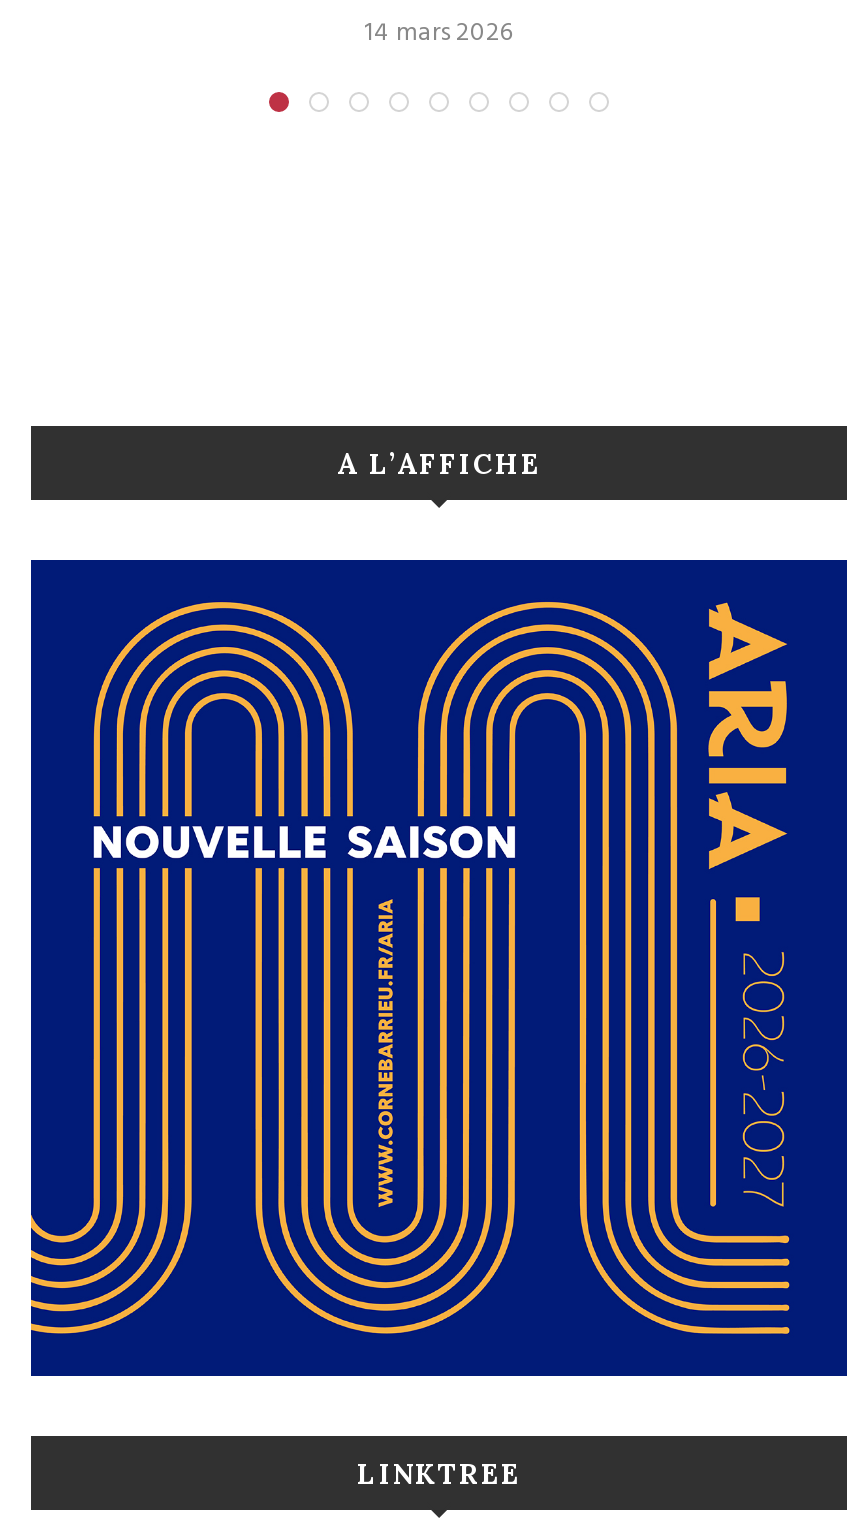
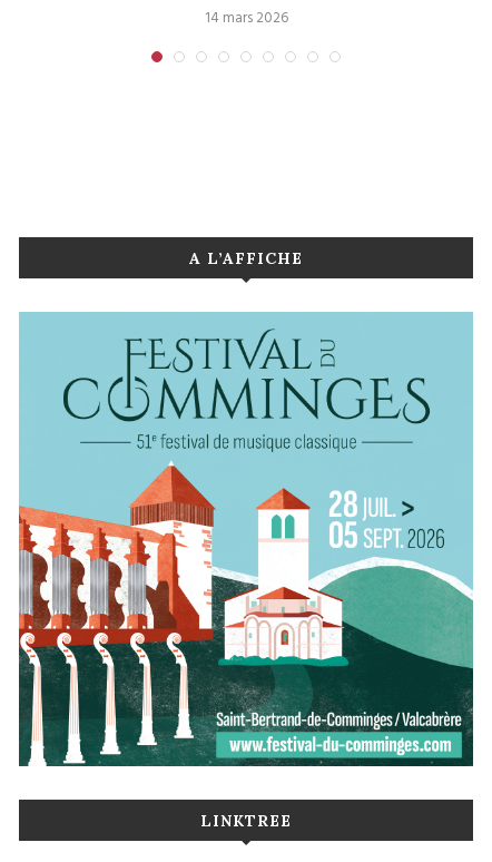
[29,558,849,1378] [image] -> [18,312,474,766] [image]

